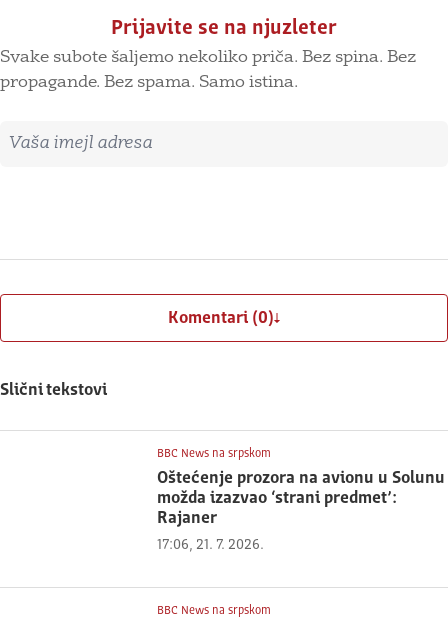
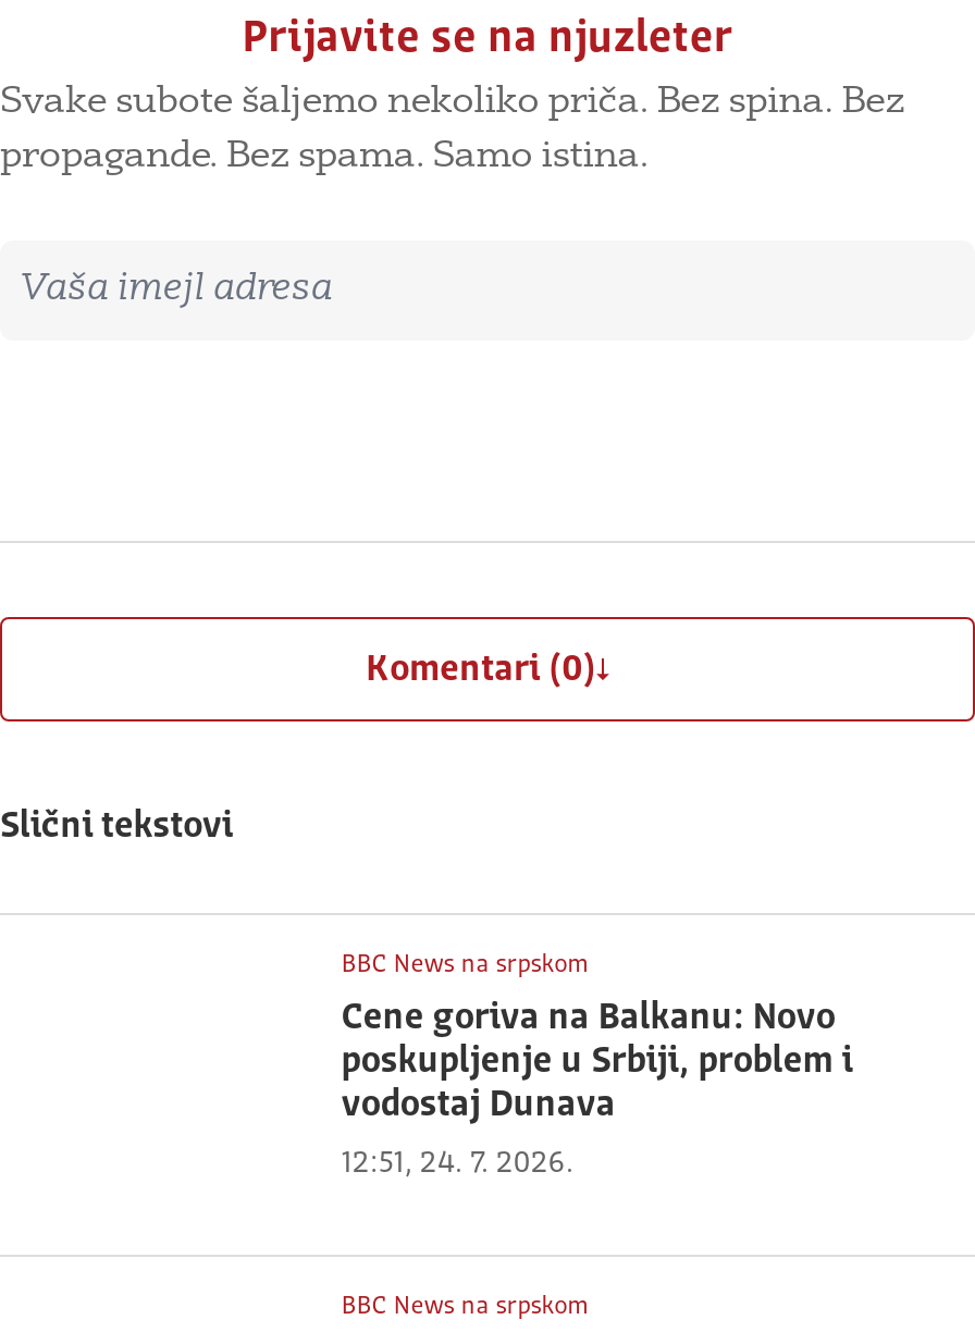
[157,470,445,527] Oštećenje prozora na avionu u Solunu | možda izazvao ‘strani predmet’: | Rajaner -> [341,1000,853,1124] Cene goriva na Balkanu: Novo | poskupljenje u Srbiji, problem i | vodostaj Dunava
[157,538,264,552] 17:06, 21. 7. 2026. -> [341,1149,574,1179] 12:51, 24. 7. 2026.

